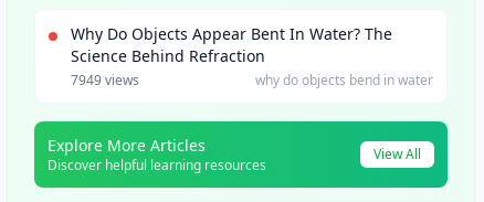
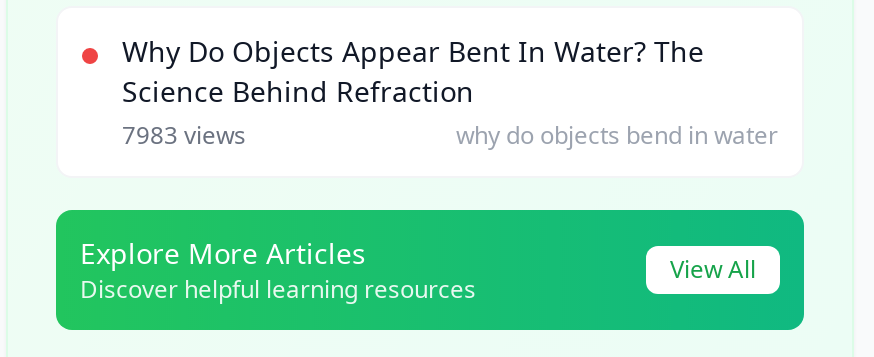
[71,71,139,89] 7949 views -> [122,118,246,152] 7983 views

